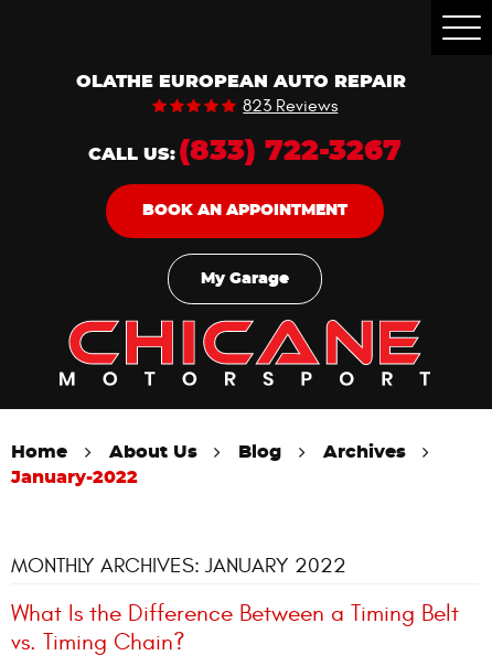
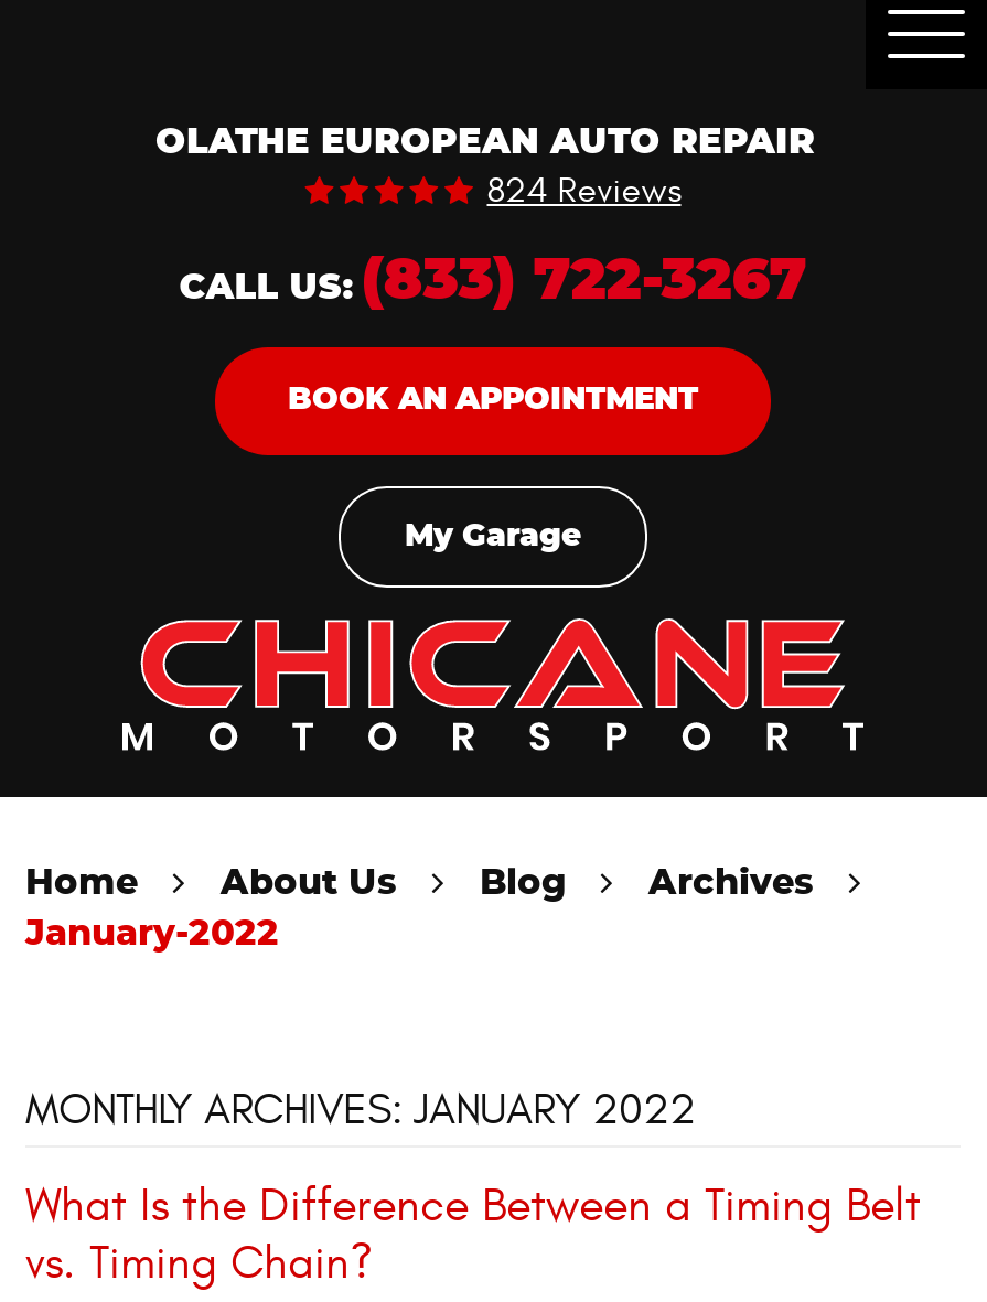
[243,96,338,116] 823 Reviews -> [487,171,681,211] 824 Reviews

